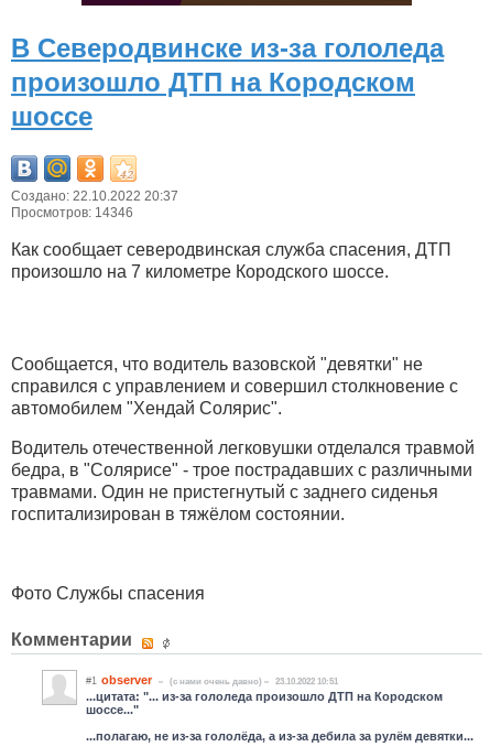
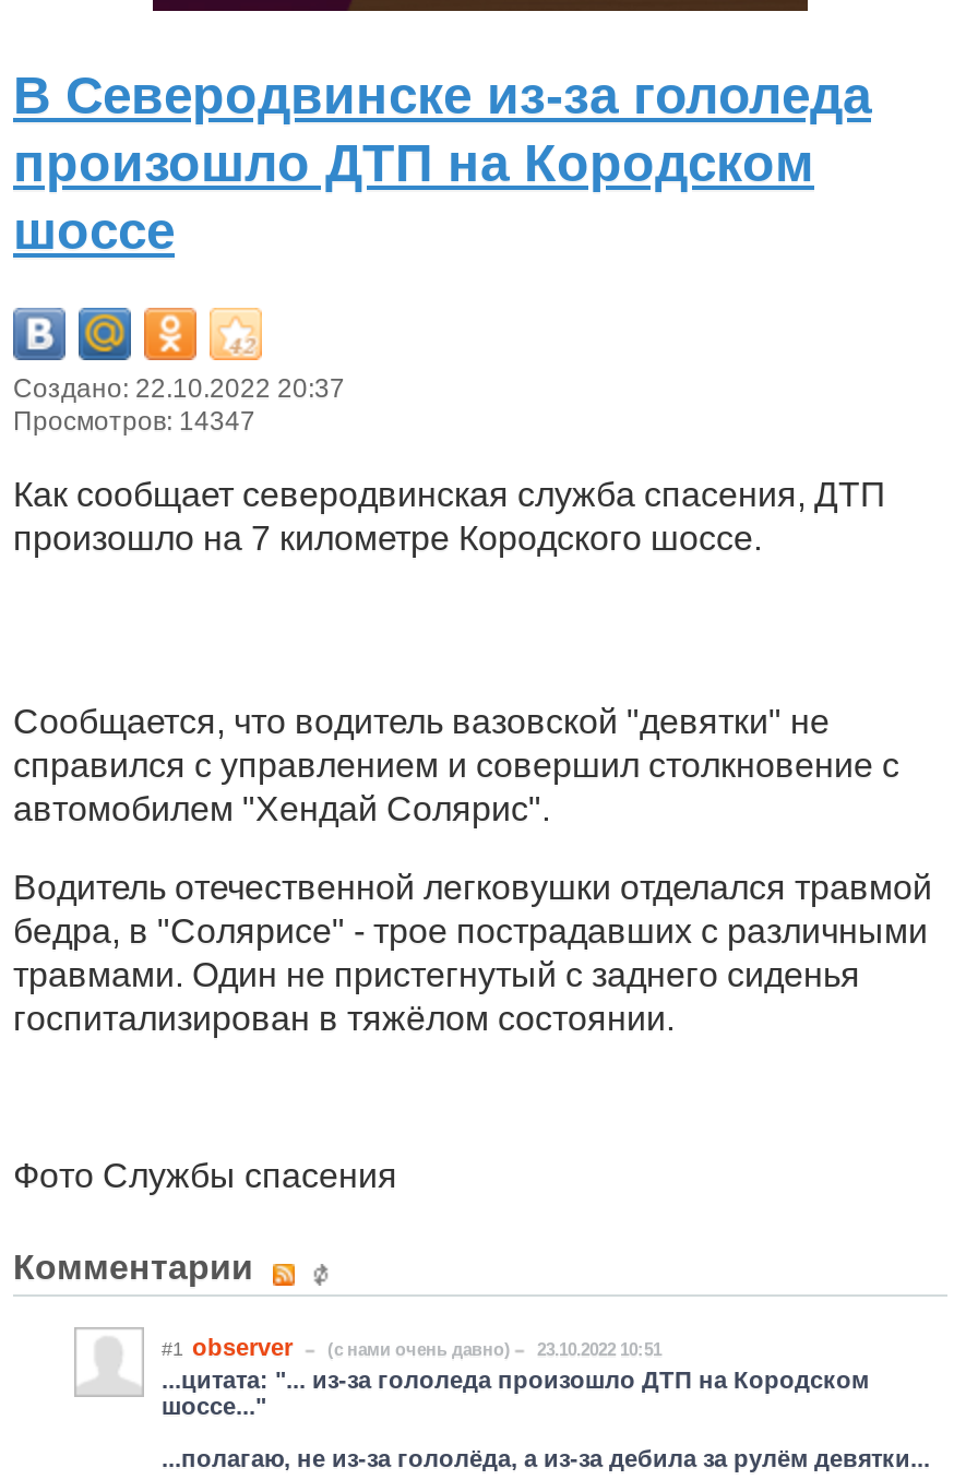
[11,205,133,221] Просмотров: 14346 -> [13,407,255,437] Просмотров: 14347

